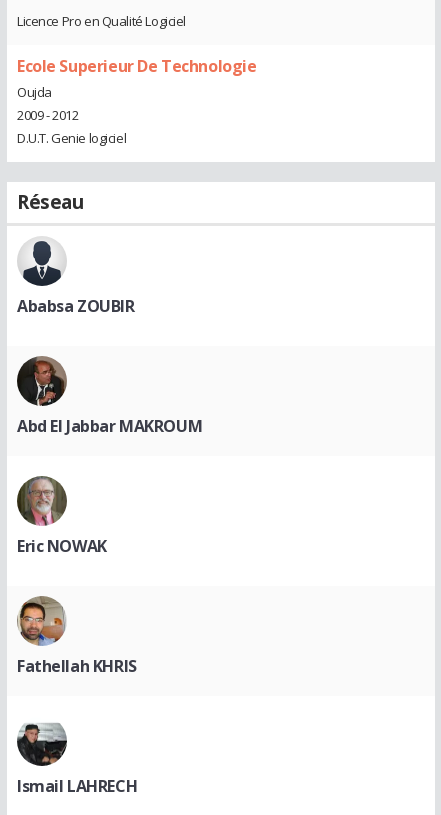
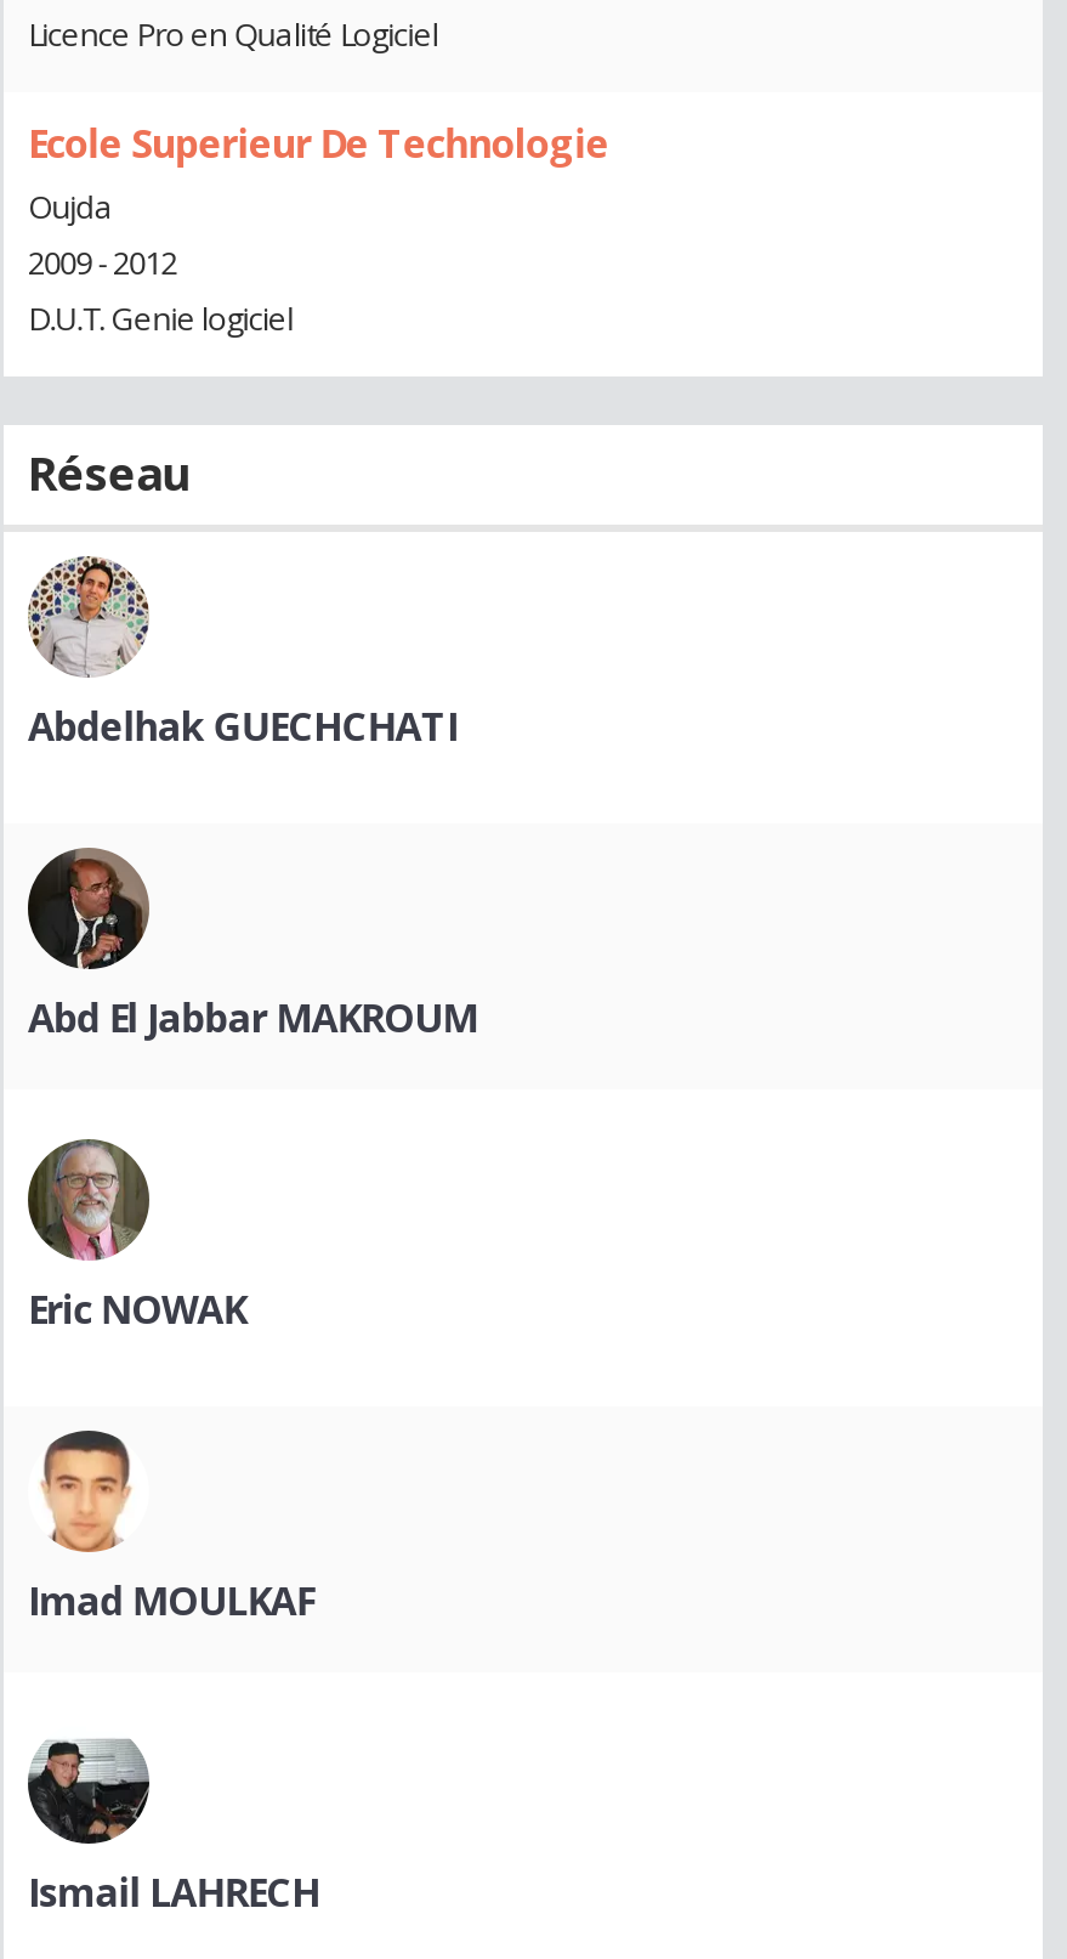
[17,237,134,316] [image] | Ababsa ZOUBIR -> [28,556,458,752] [image] | Abdelhak GUECHCHATI
[16,596,137,676] [image] | Fathellah KHRIS -> [28,1428,314,1626] [image] | Imad MOULKAF

